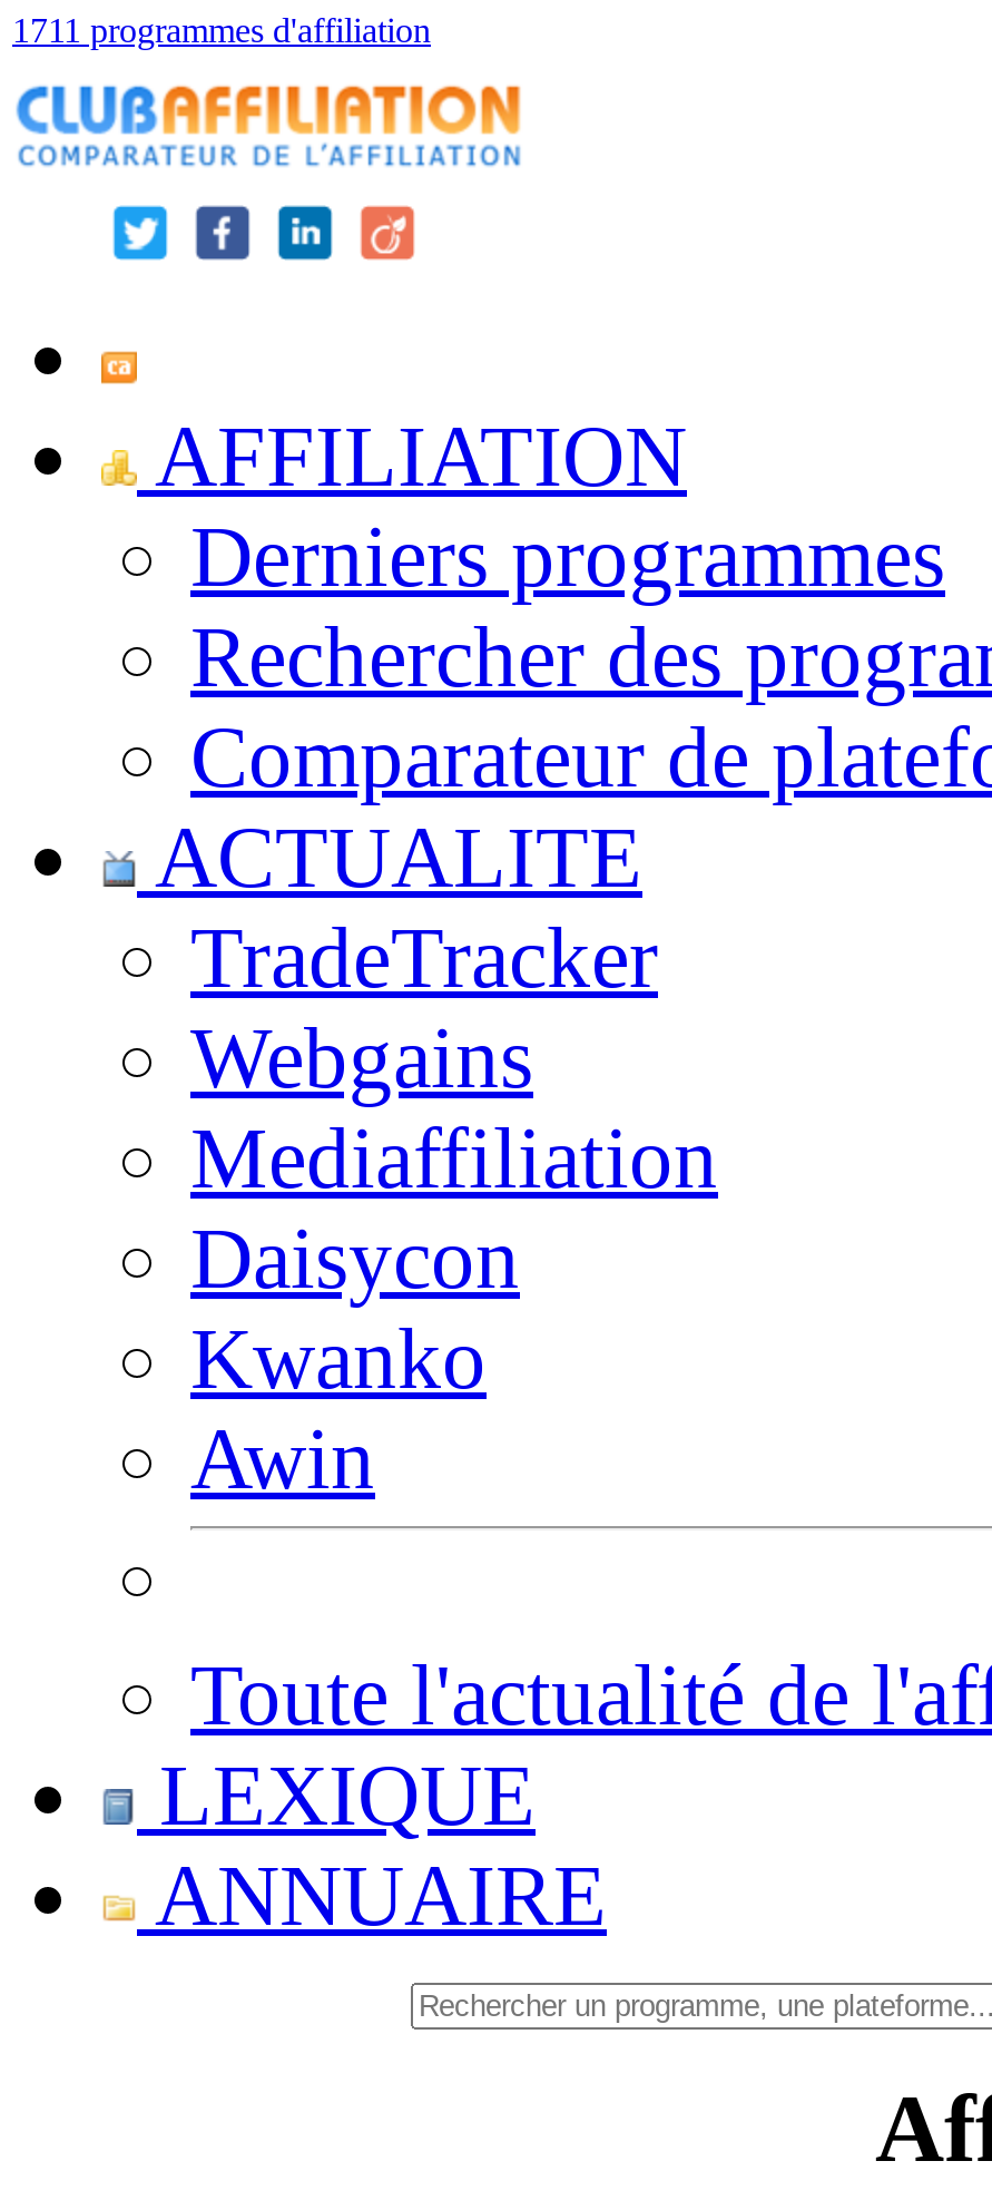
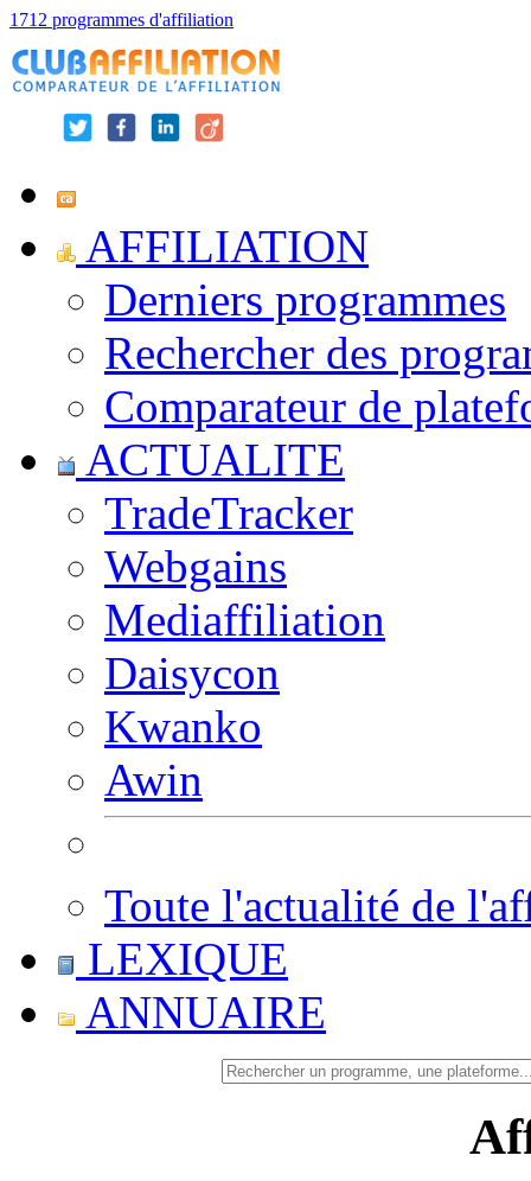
[12,11,431,49] 1711 programmes d'affiliation -> [9,9,233,30] 1712 programmes d'affiliation

